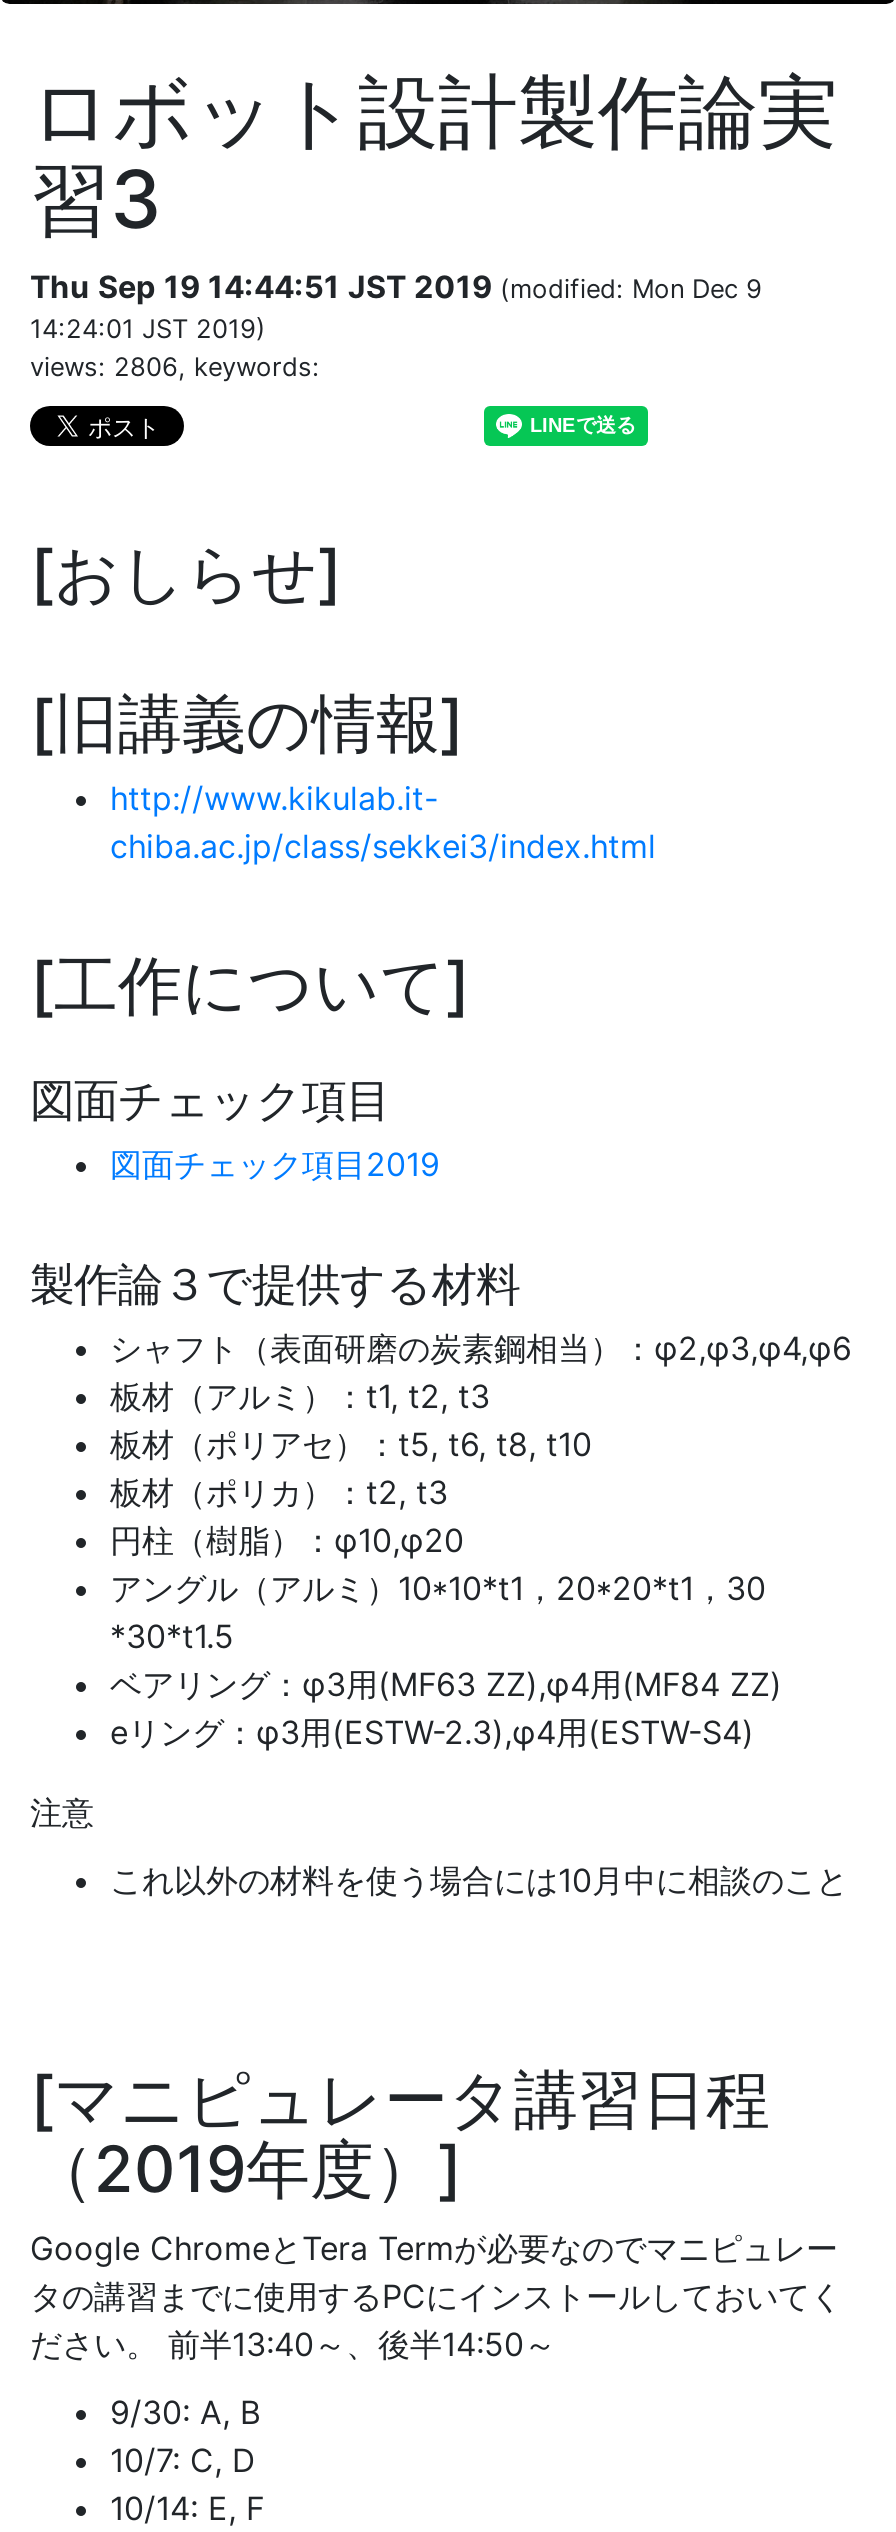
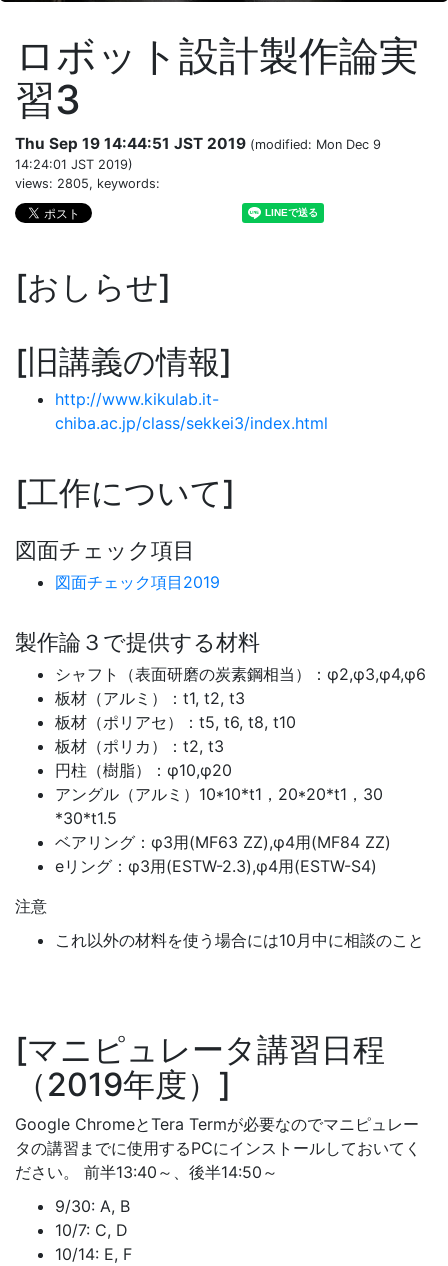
[30,352,320,382] views: 2806, keywords: -> [15,176,160,191] views: 2805, keywords:

